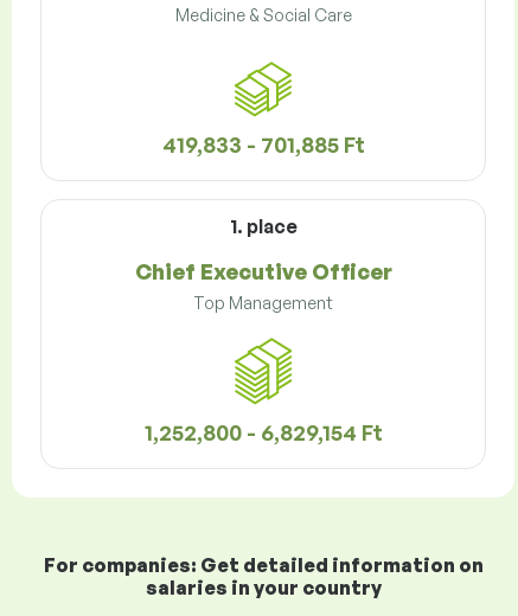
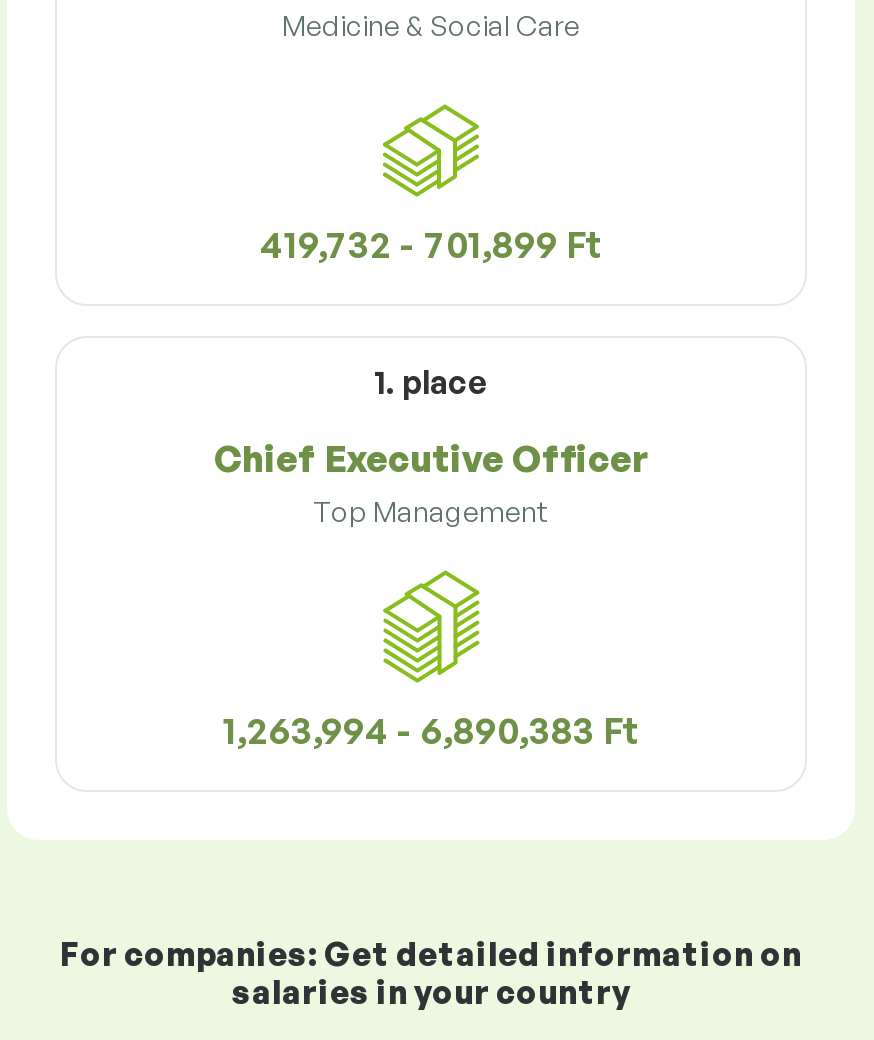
[162,132,364,158] 419,833 - 701,885 Ft -> [260,222,602,266] 419,732 - 701,899 Ft
[144,420,382,446] 1,252,800 - 6,829,154 Ft -> [223,708,639,752] 1,263,994 - 6,890,383 Ft

